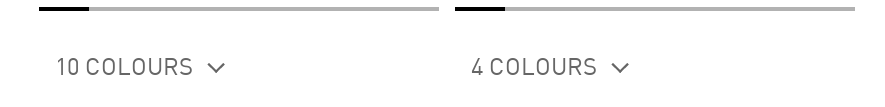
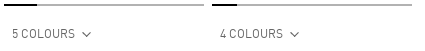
[55,51,193,81] 10 COLOURS -> [12,26,75,41] 5 COLOURS

